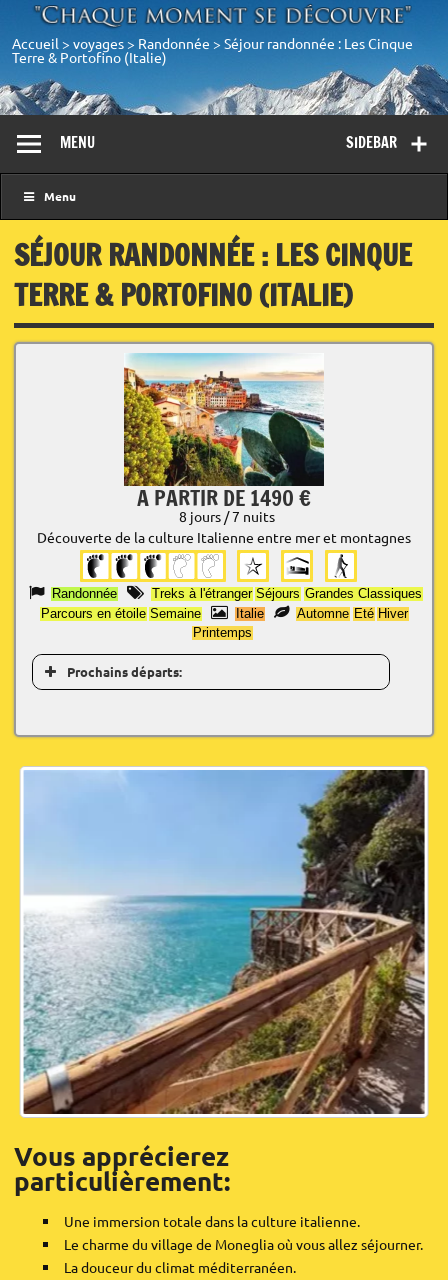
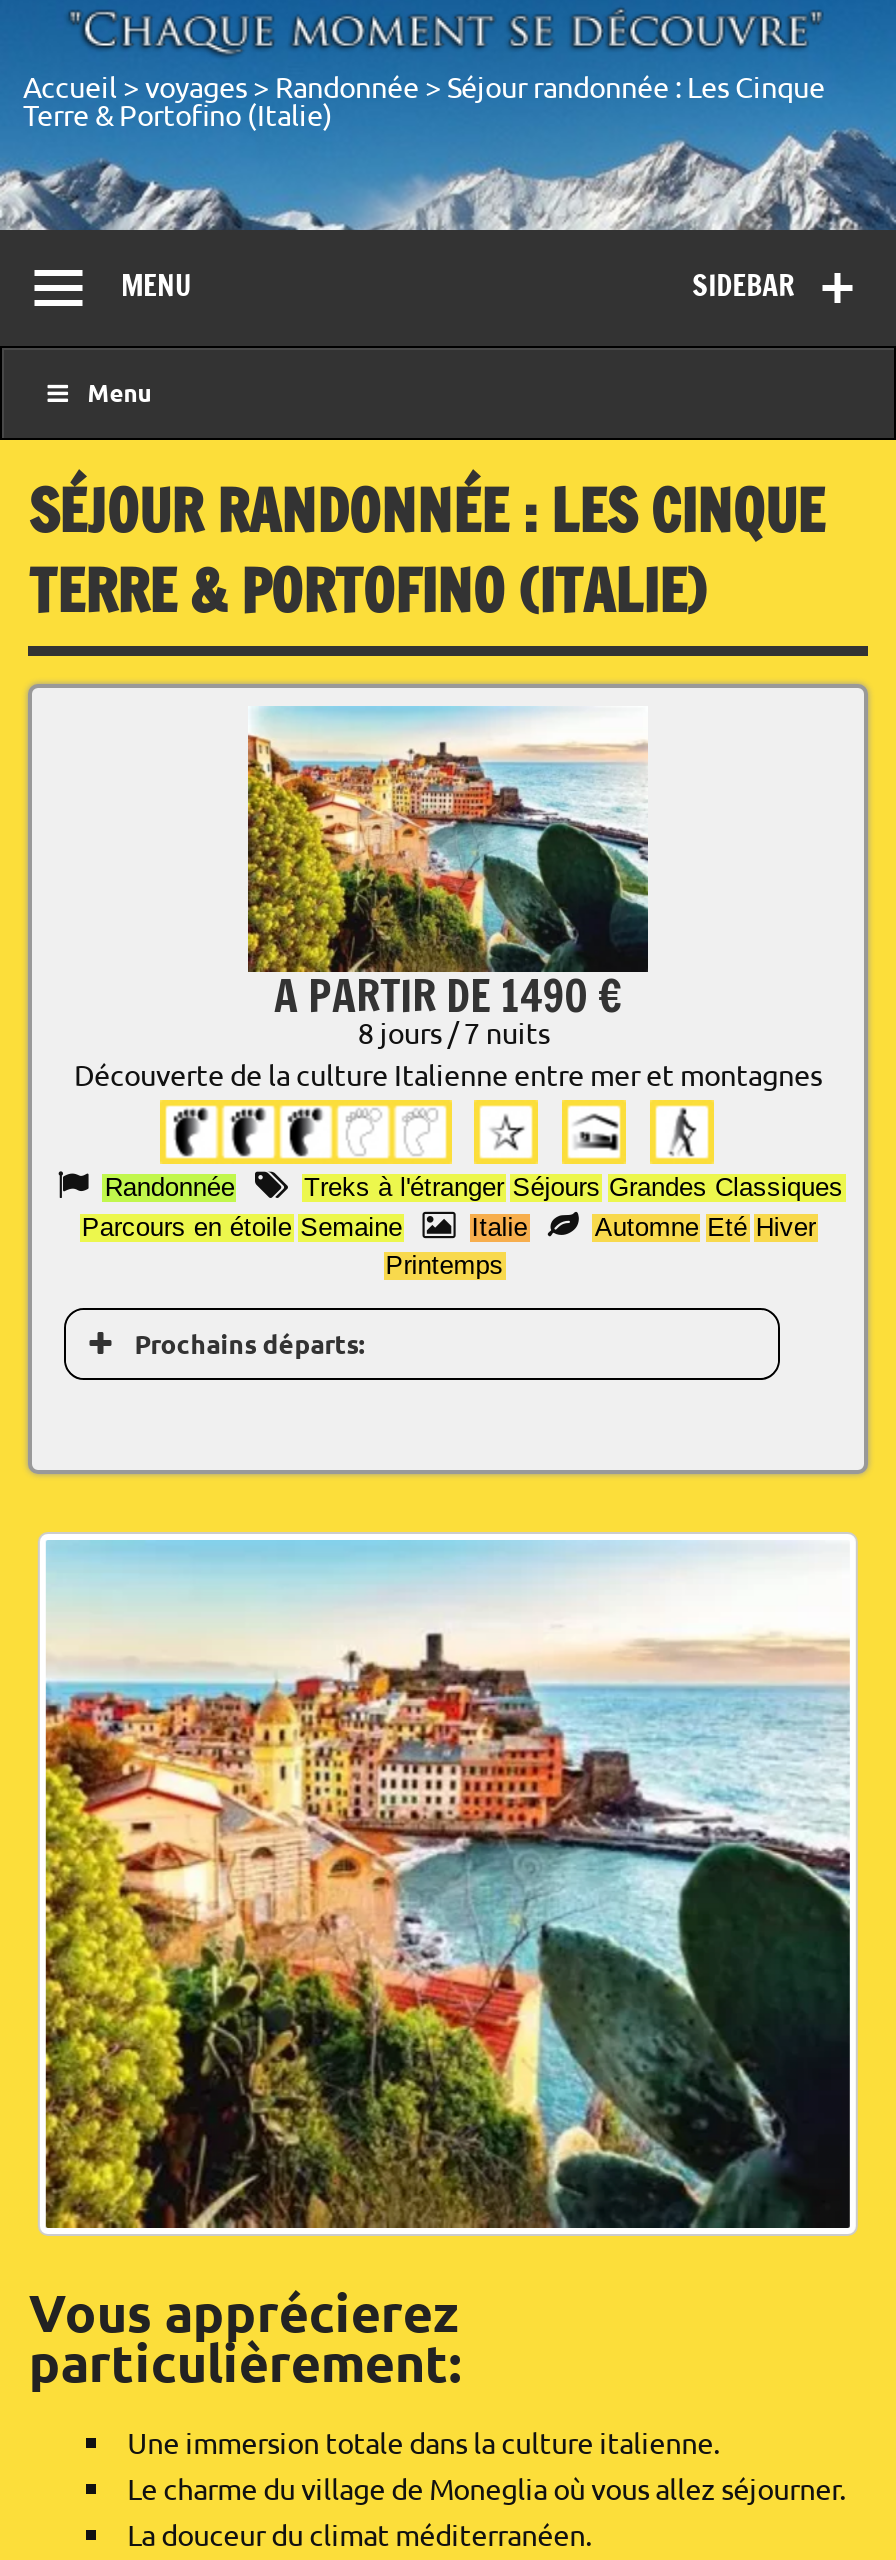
[23,769,426,1115] [image] -> [44,1540,852,2230] [image]

